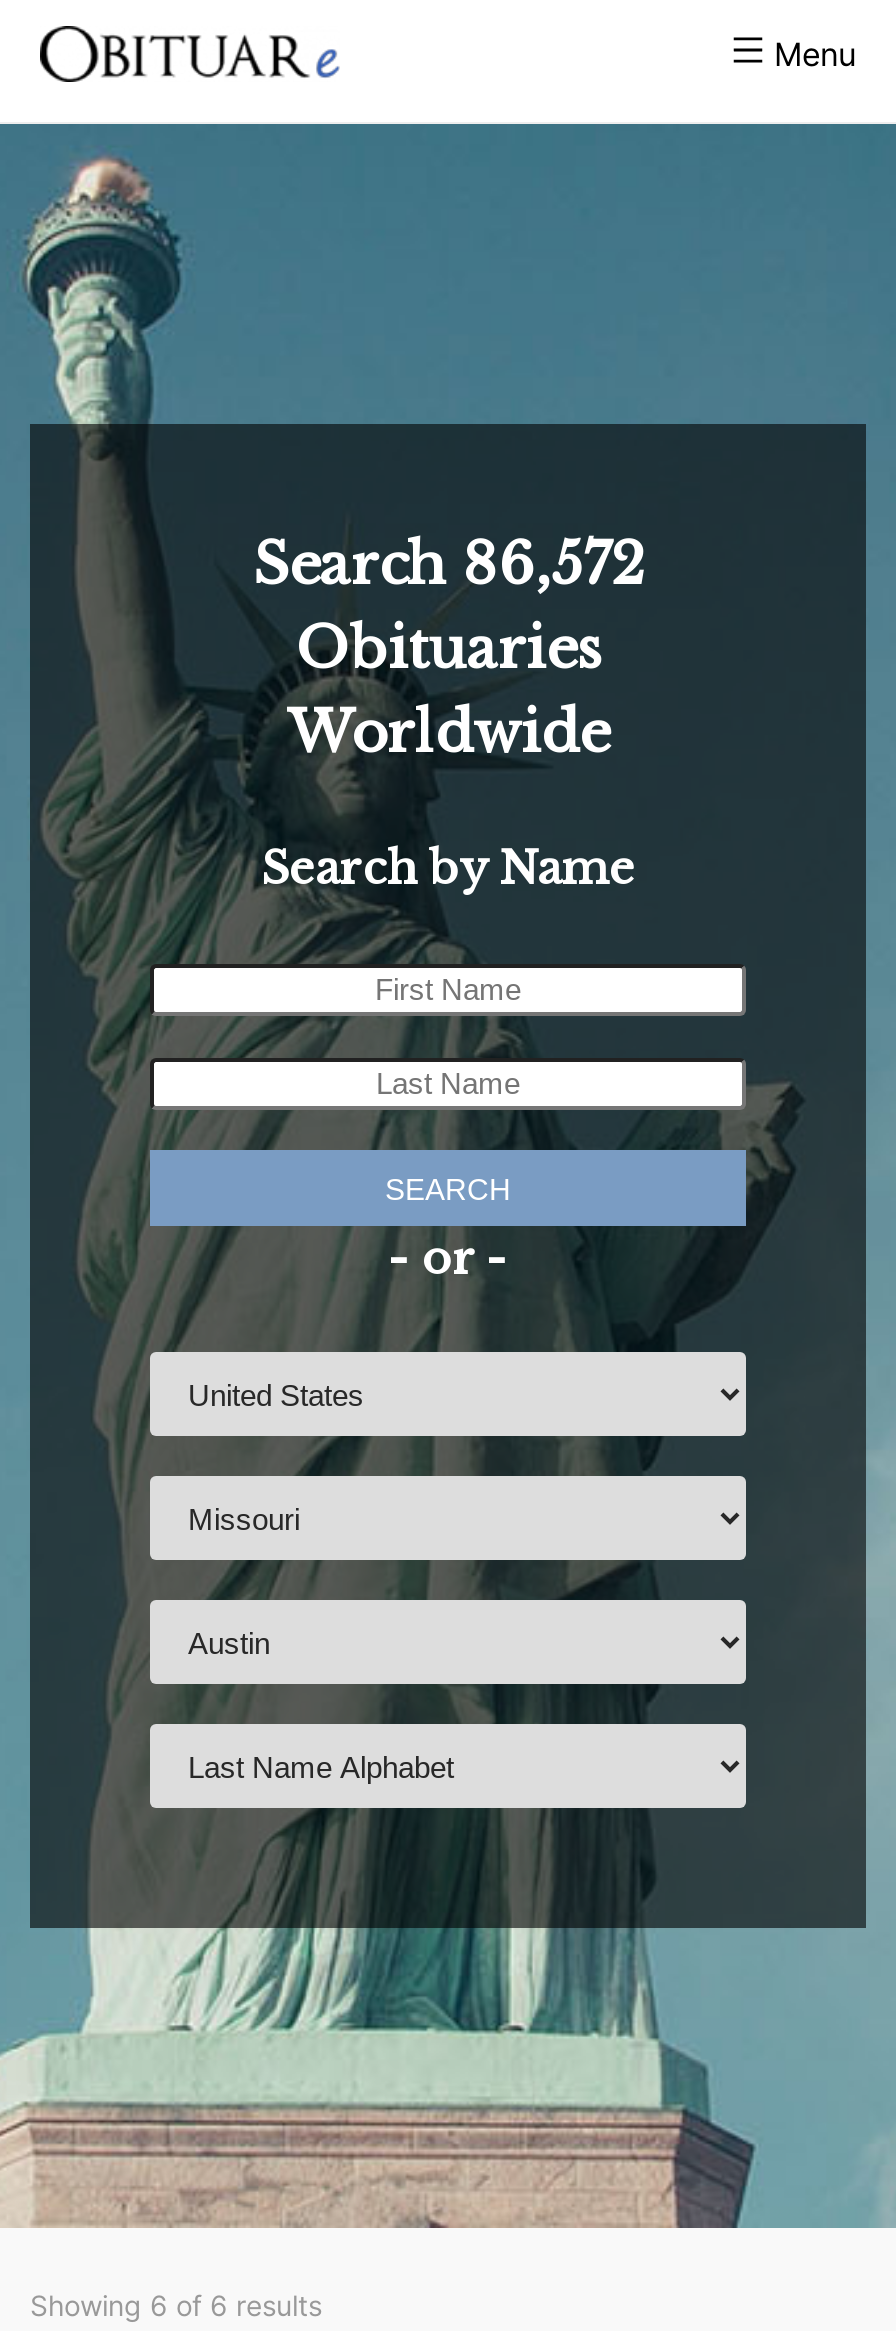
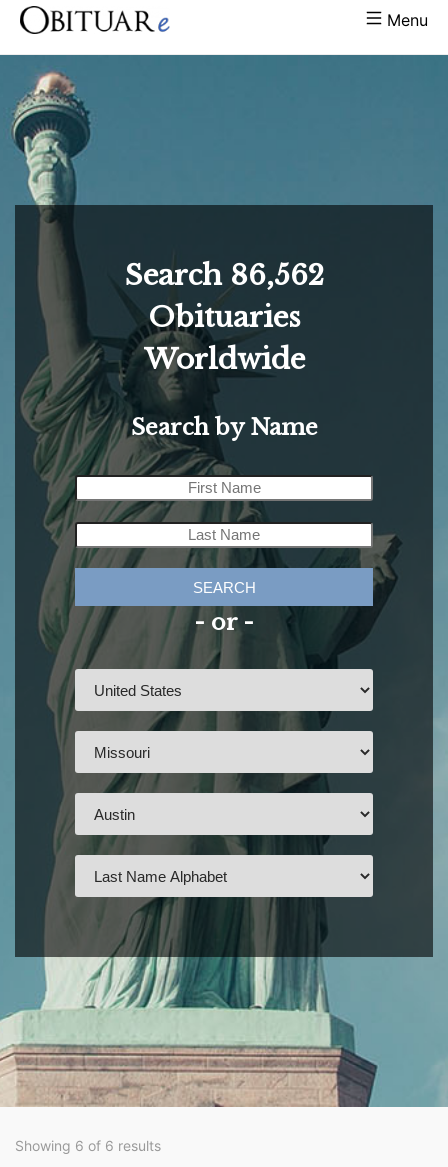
[253,530,643,600] Search 86,572 -> [124,258,323,293] Search 86,562

